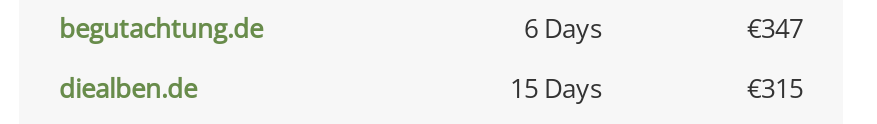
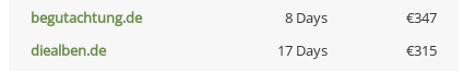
[524,10,602,46] 6 Days -> [284,8,327,27] 8 Days
[510,70,602,106] 15 Days -> [277,40,327,60] 17 Days

